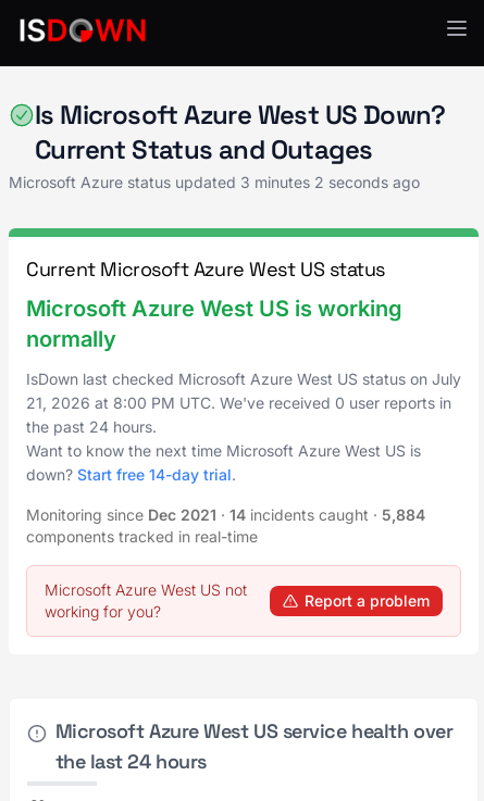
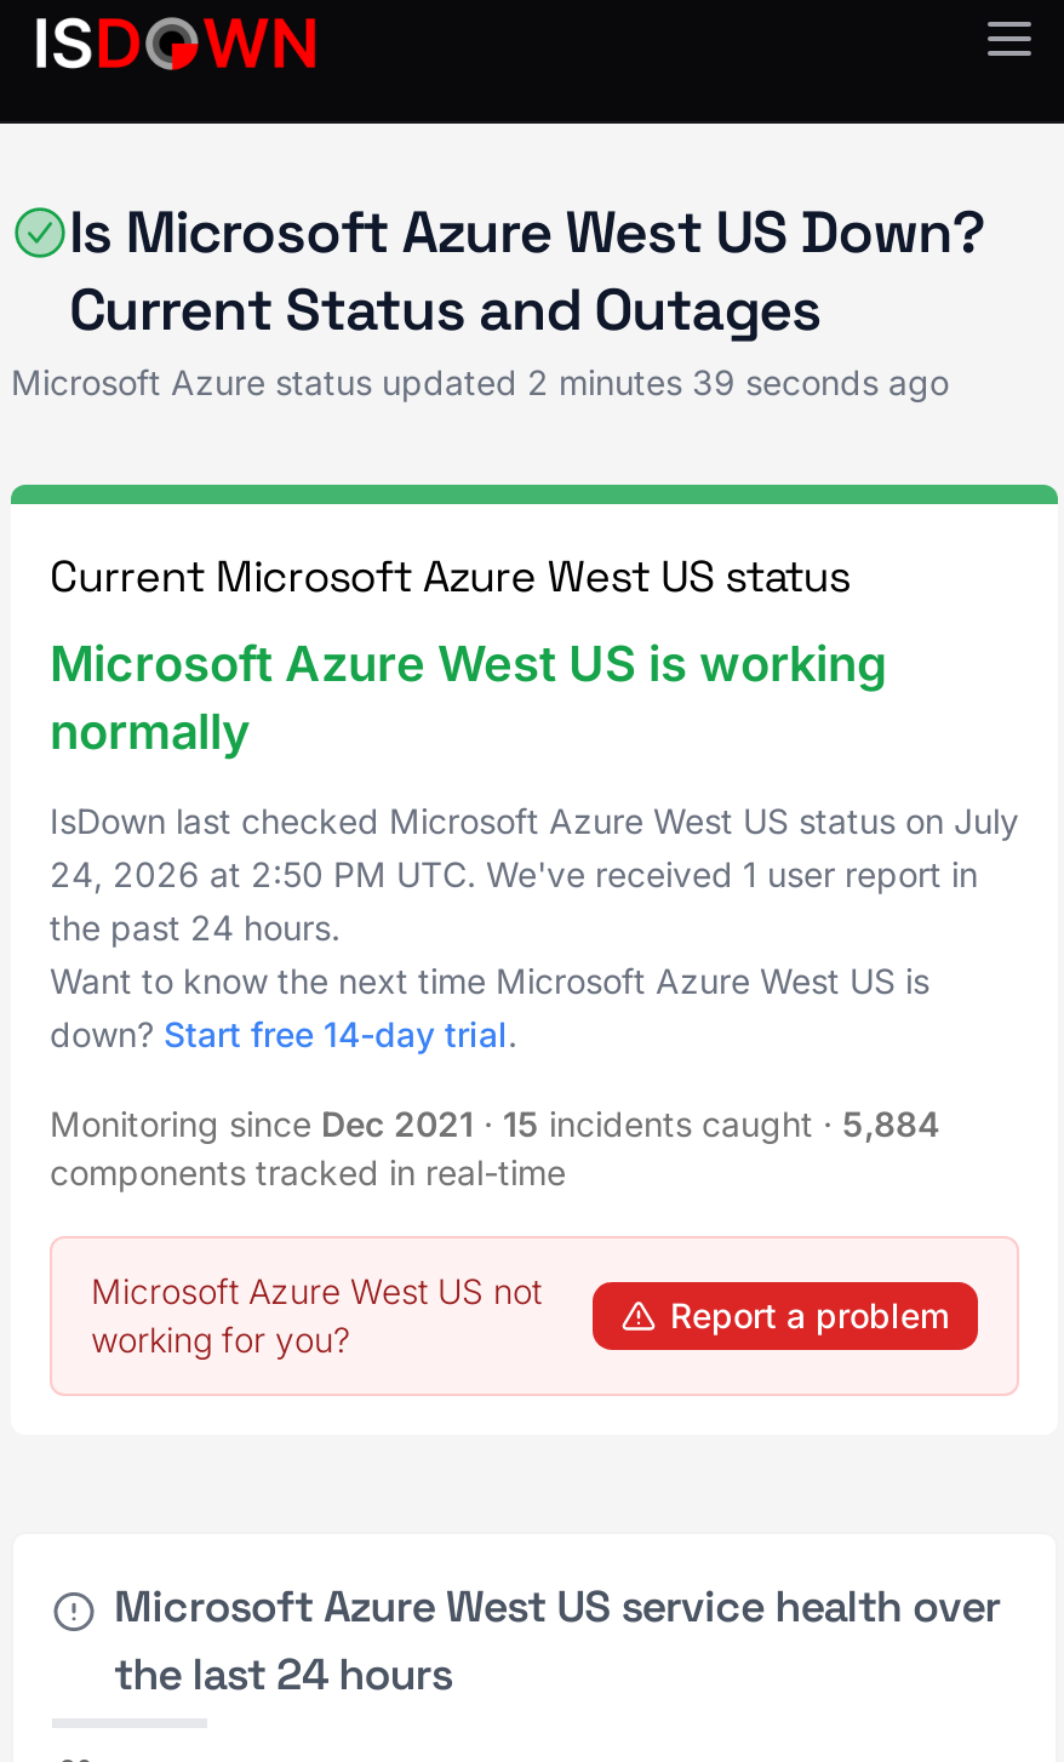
[9,173,420,191] Microsoft Azure status updated 3 minutes 2 seconds ago -> [11,361,949,402] Microsoft Azure status updated 2 minutes 39 seconds ago
[26,393,451,412] 21, 2026 at 8:00 PM UTC. We've received 0 user reports in -> [50,853,978,894] 24, 2026 at 2:50 PM UTC. We've received 1 user report in
[26,505,425,524] Monitoring since Dec 2021 · 14 incidents caught · 5,884 -> [50,1103,939,1144] Monitoring since Dec 2021 · 15 incidents caught · 5,884

